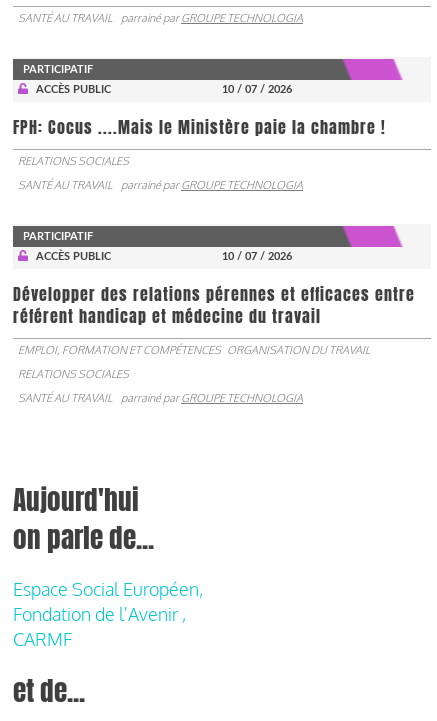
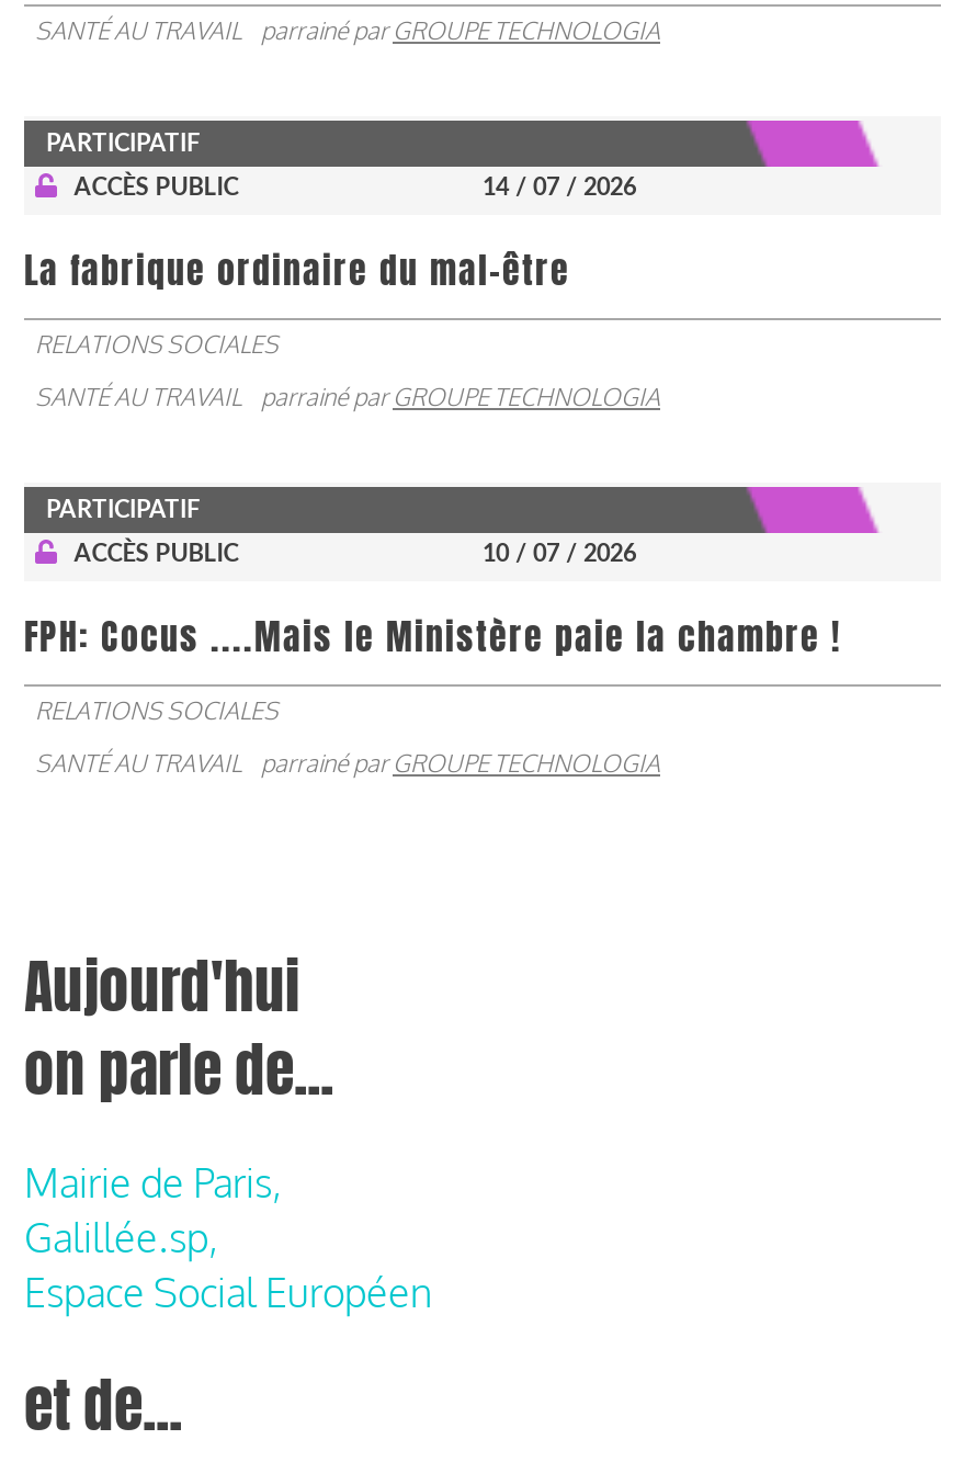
[222,84,292,95] 10 / 07 / 2026 -> [483,175,636,199] 14 / 07 / 2026
none -> [24,245,570,296] La fabrique ordinaire du mal-être
moved [13,116,386,139] -> [24,612,842,662]: FPH: Cocus ....Mais le Ministère paie la chambre !
[13,283,415,357] Développer des relations pérennes et efficaces entre | référent handicap et médecine du travail | EMPLOI, FORMATION ET COMPÉTENCES ORGANISATION DU TRAVAIL -> none
[13,578,203,650] Espace Social Européen, | Fondation de l'Avenir , | CARMF -> [24,1158,432,1316] Mairie de Paris, | Galillée.sp, | Espace Social Européen

